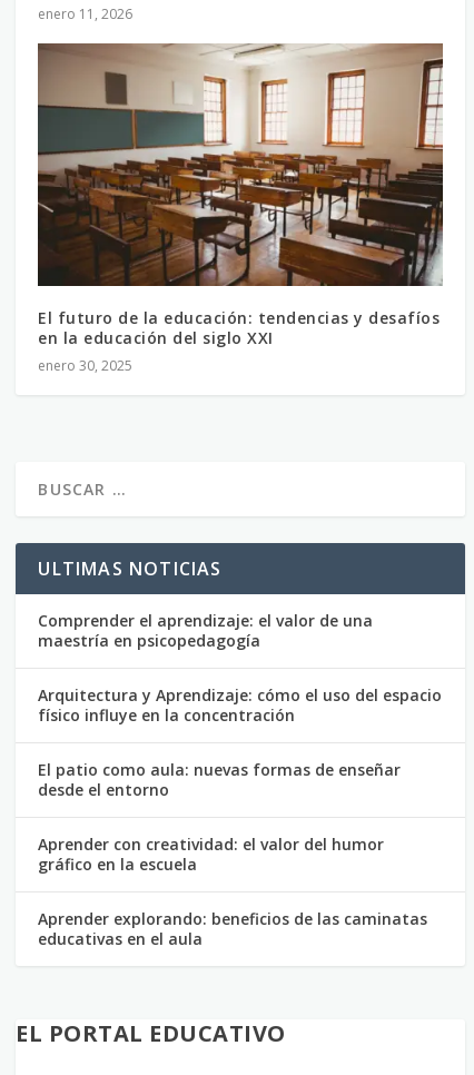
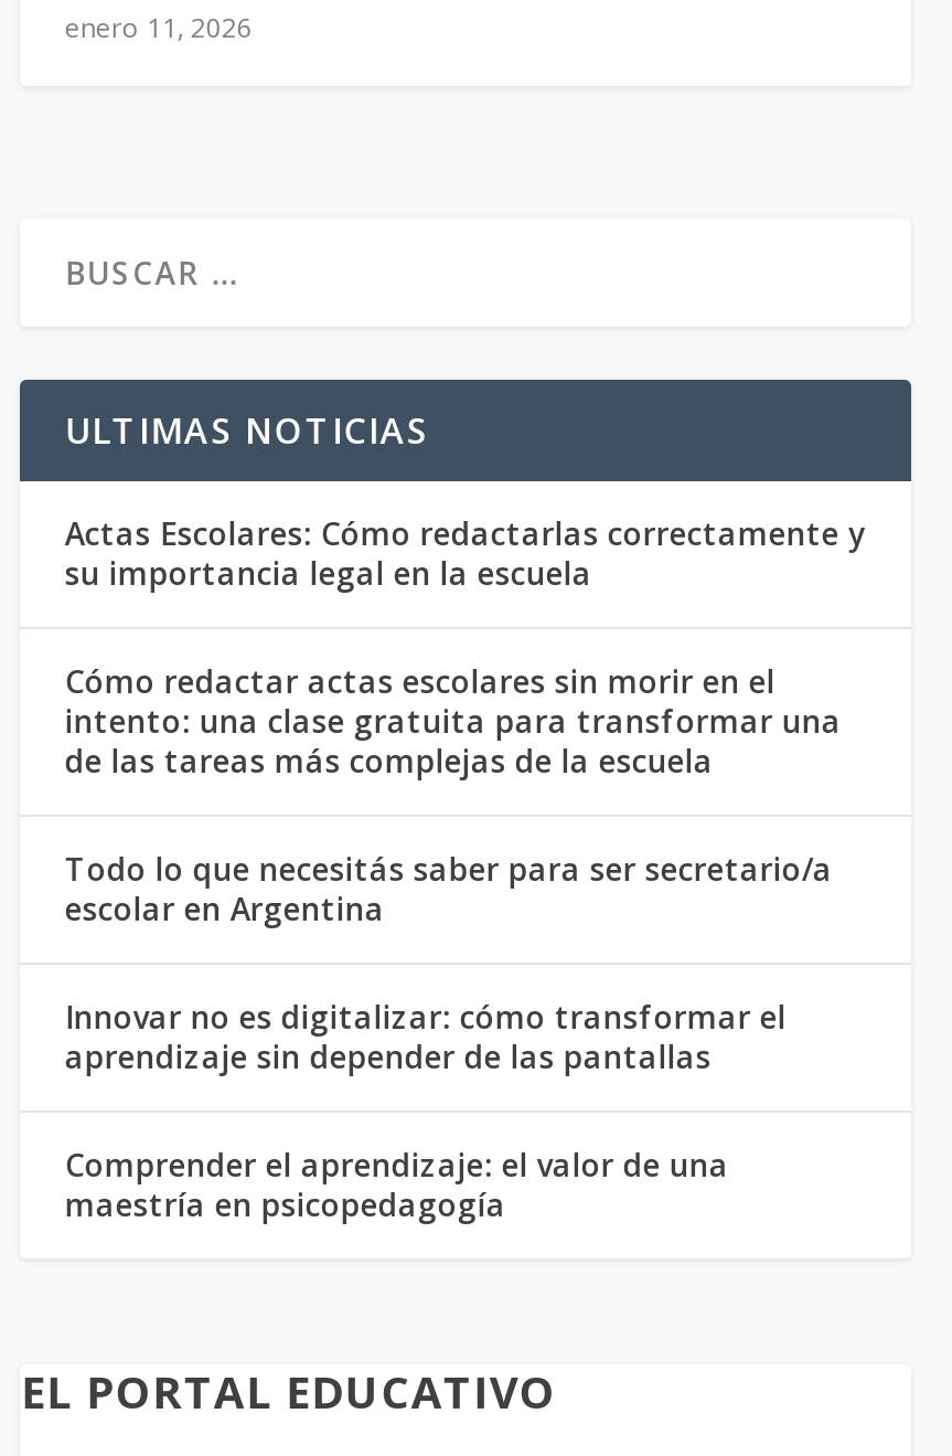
[37,42,444,250] [image] -> none
[38,307,440,375] El futuro de la educación: tendencias y desafíos | en la educación del siglo XXI | enero 30, 2025 -> none
moved [38,556,222,581] -> [65,406,429,455]: ULTIMAS NOTICIAS
none -> [65,512,866,1077] Actas Escolares: Cómo redactarlas correctamente y | su importancia legal en la escuela | Cómo redactar actas escolares sin morir en el | intento: una clase gratuita para transformar una | de las tareas más complejas de la escuela | Todo lo que necesitás saber para ser secretario/a | escolar en Argentina | Innovar no es digitalizar: cómo transformar el | aprendizaje sin depender de las pantallas
[38,684,442,949] Arquitectura y Aprendizaje: cómo el uso del espacio | físico influye en la concentración | El patio como aula: nuevas formas de enseñar | desde el entorno | Aprender con creatividad: el valor del humor | gráfico en la escuela | Aprender explorando: beneficios de las caminatas | educativas en el aula -> none

